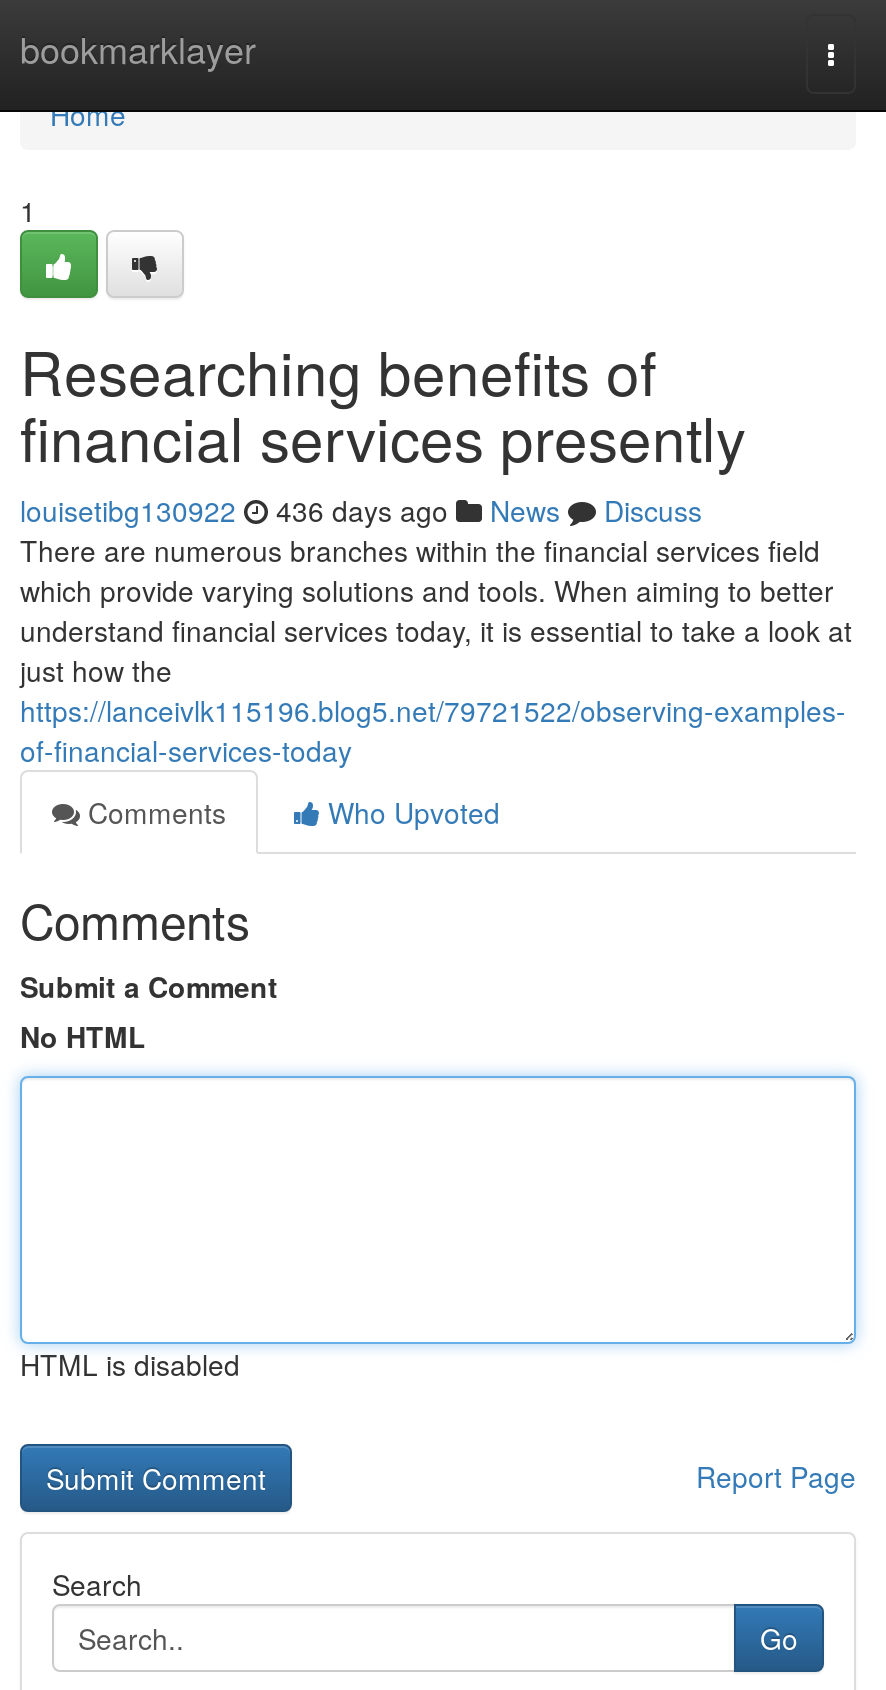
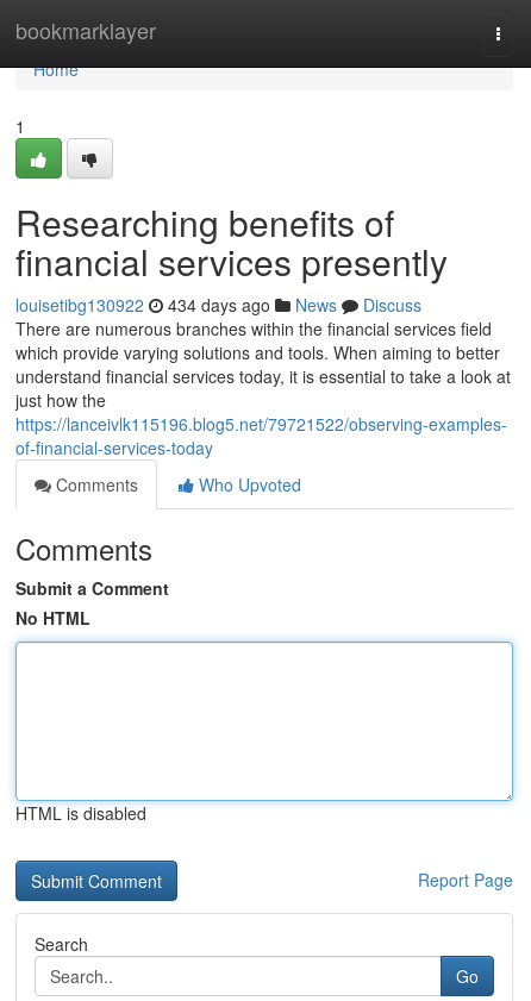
[20,490,702,530] louisetibg130922 436 days ago News Discuss -> [15,293,421,317] louisetibg130922 434 days ago News Discuss

